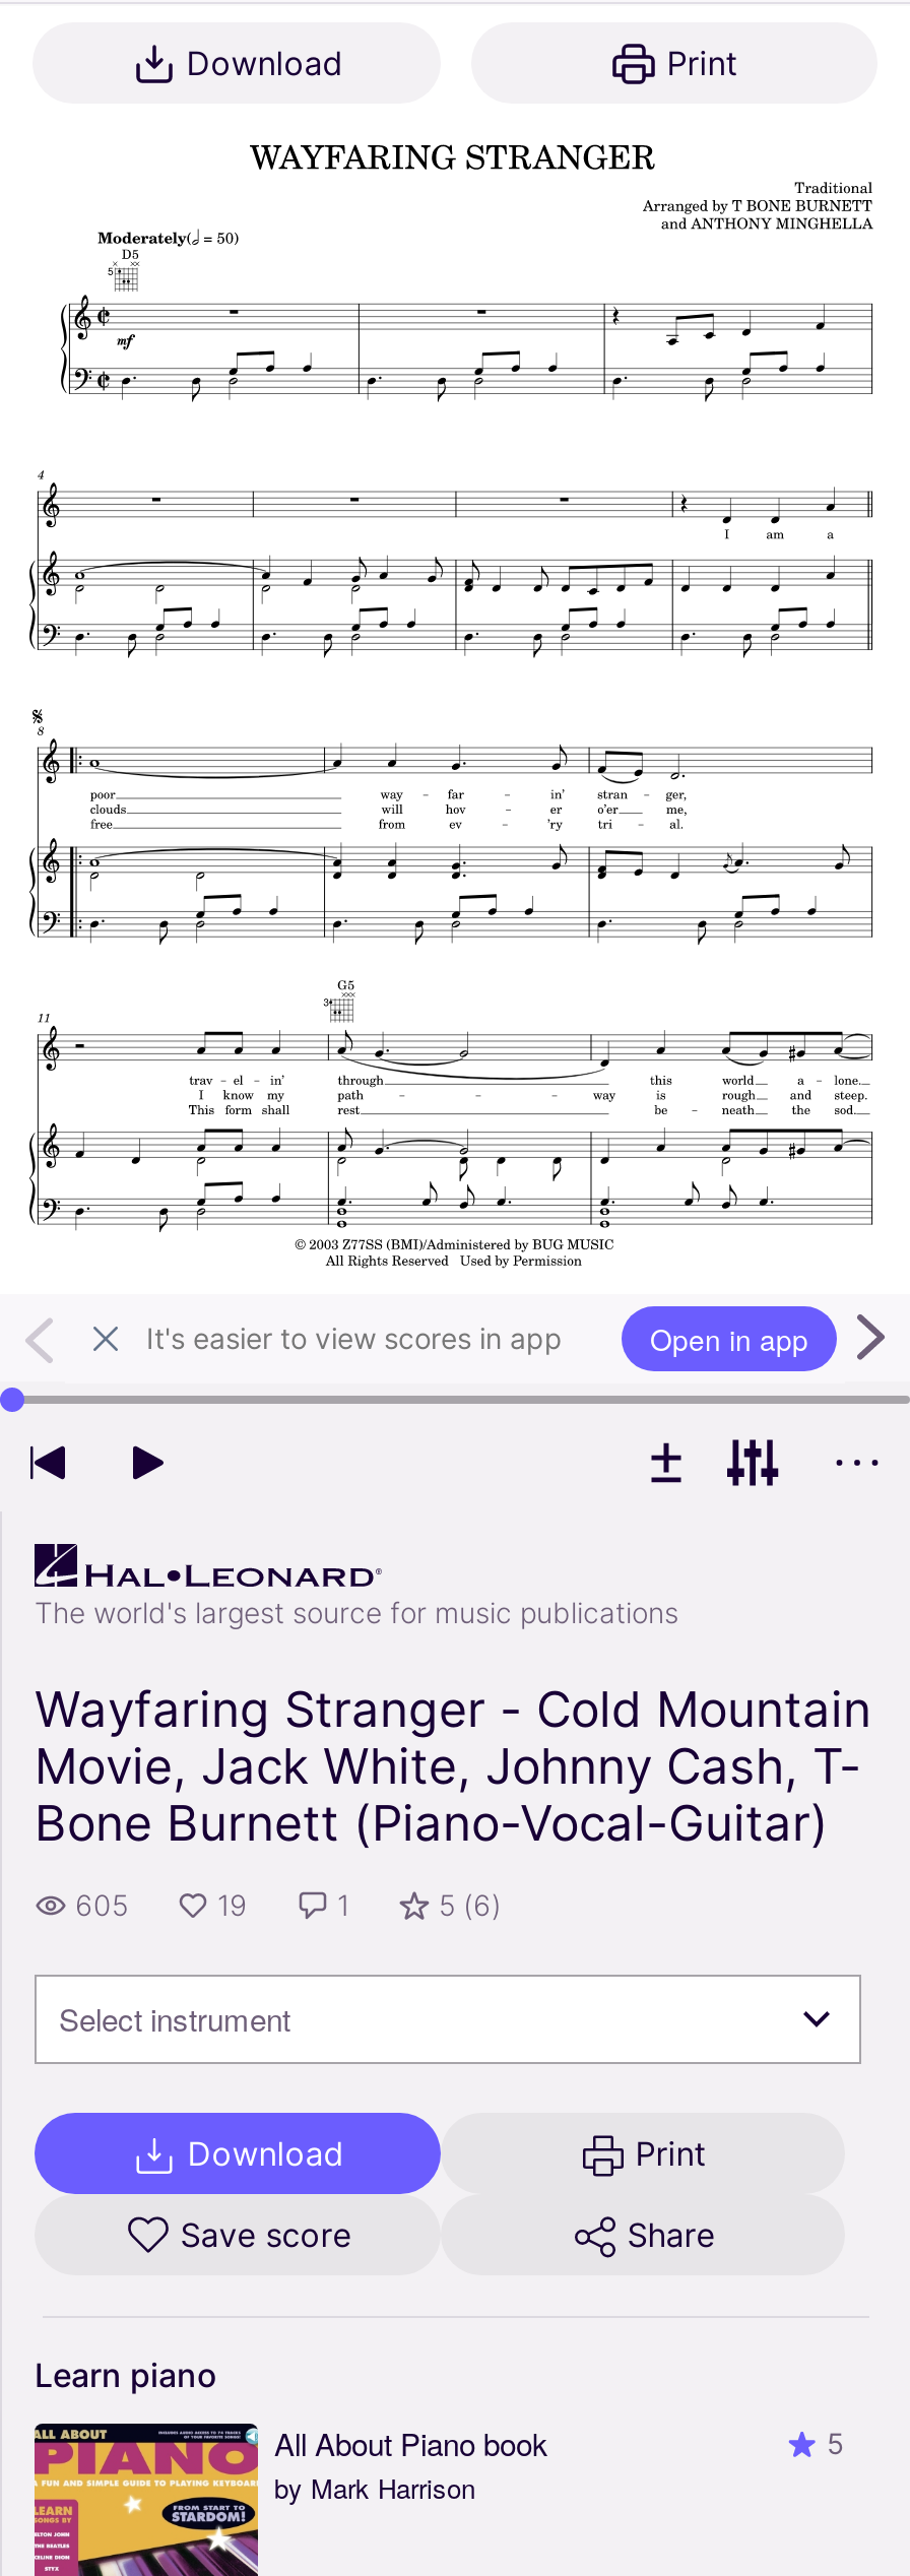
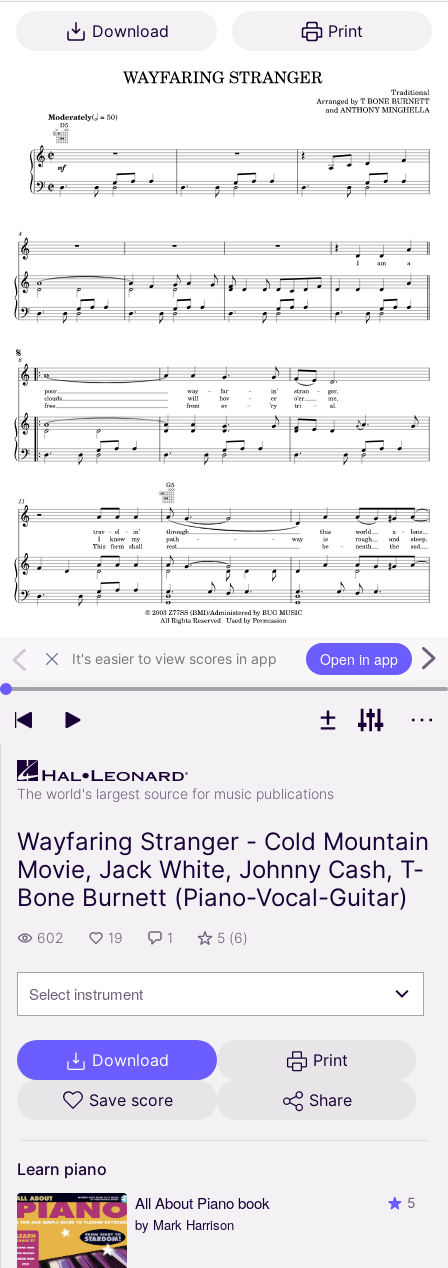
[75,1886,128,1921] 605 -> [37,928,64,945] 602

